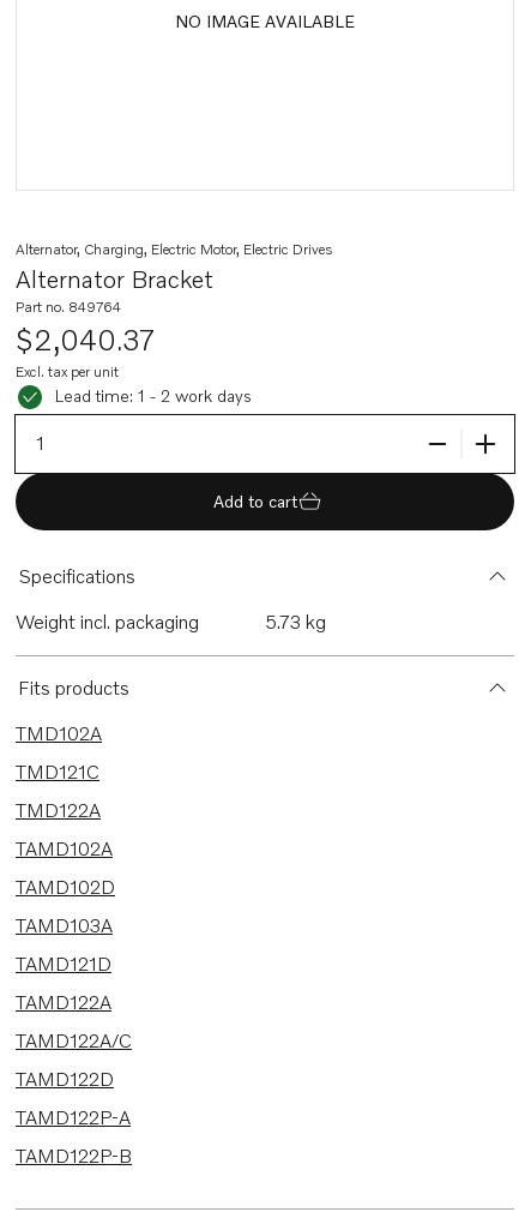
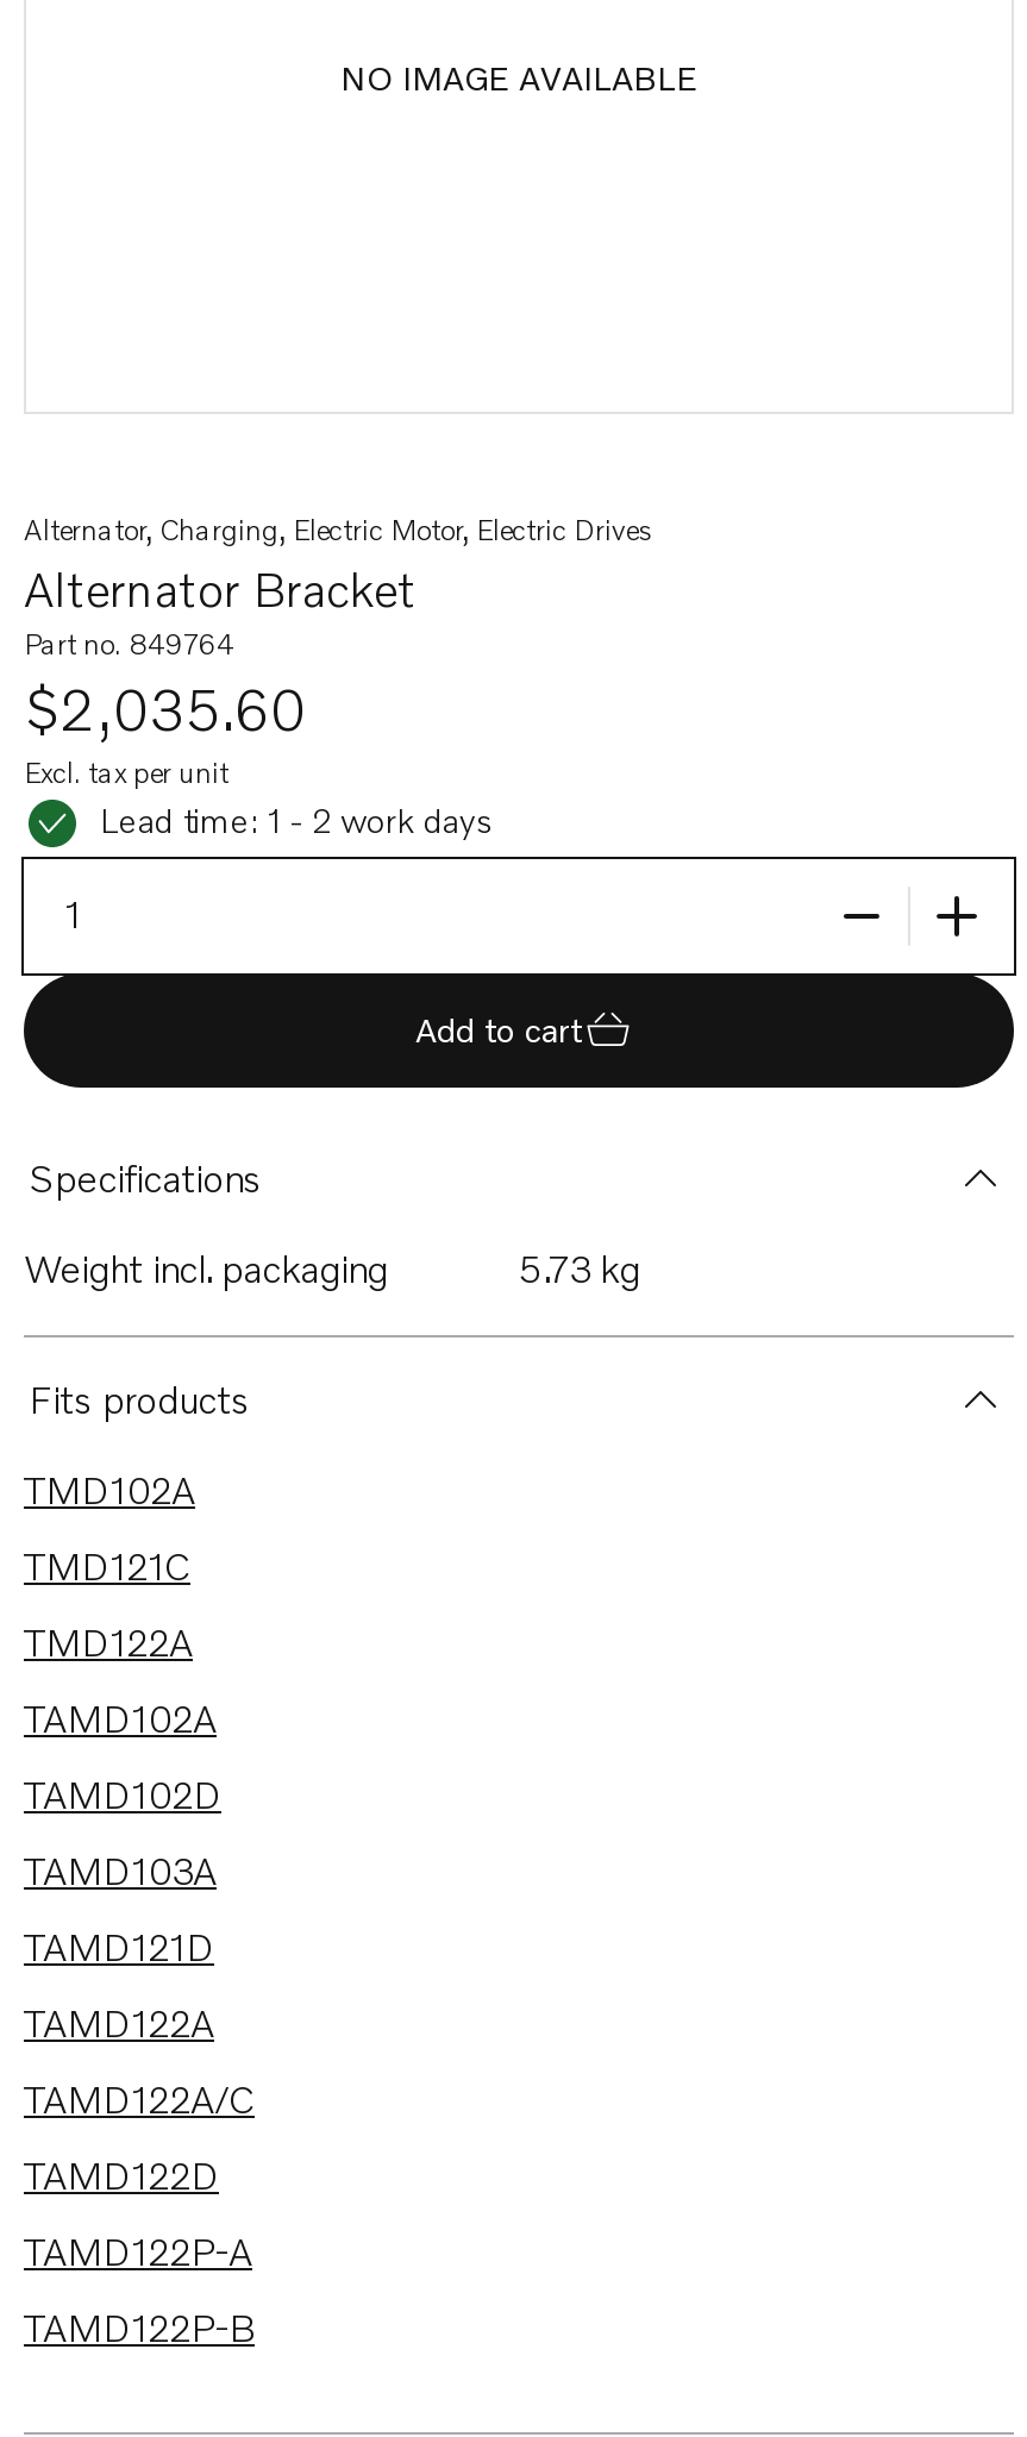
[16,321,155,356] $2,040.37 -> [24,672,307,741] $2,035.60

